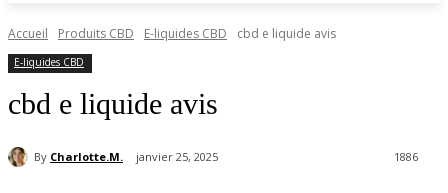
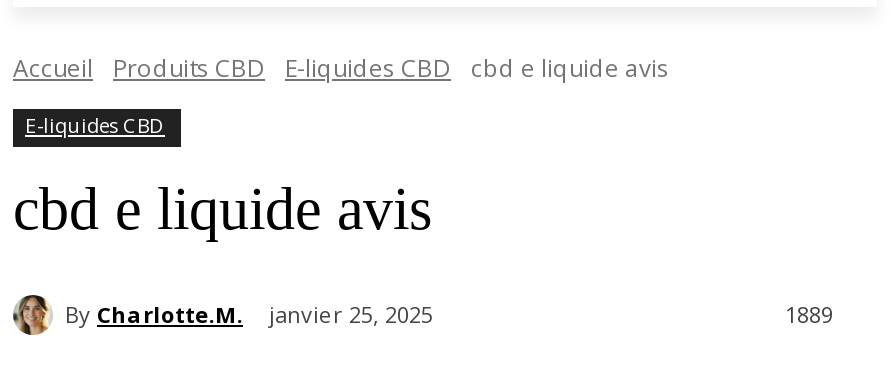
[394,149,418,164] 1886 -> [785,299,833,329] 1889

